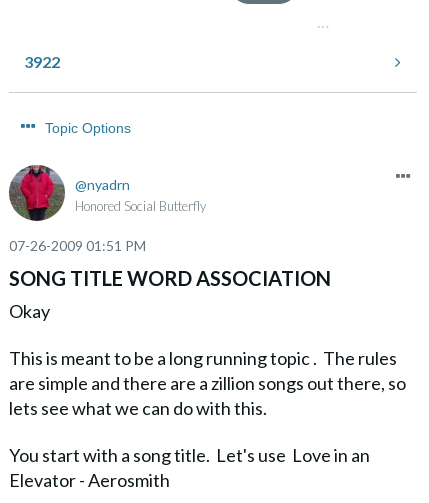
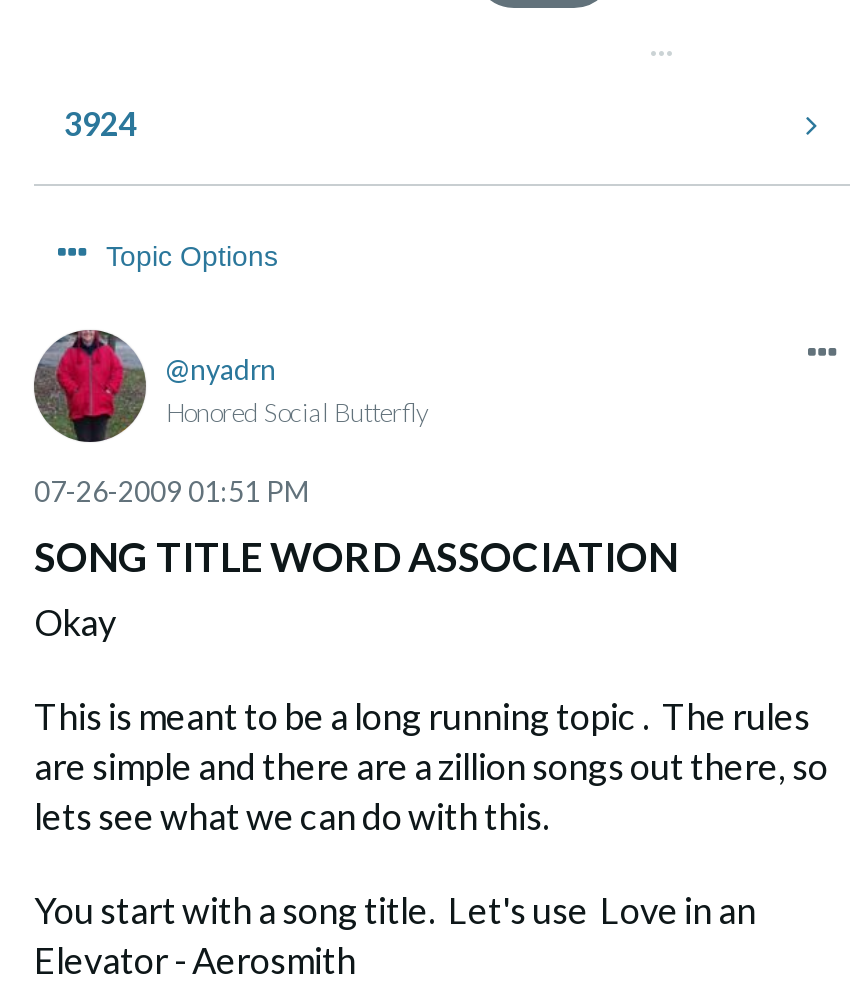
[24,52,60,71] 3922 -> [64,103,136,141] 3924

